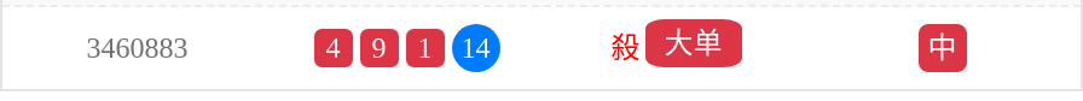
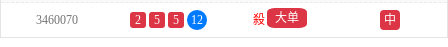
[87,31,188,65] 3460883 -> [36,13,78,27] 3460070
[326,31,340,65] 4 -> [135,13,141,27] 2
[372,31,386,65] 9 -> [154,13,160,27] 5
[418,31,432,65] 1 -> [173,13,179,27] 5
[461,31,490,65] 14 -> [191,13,203,27] 12

